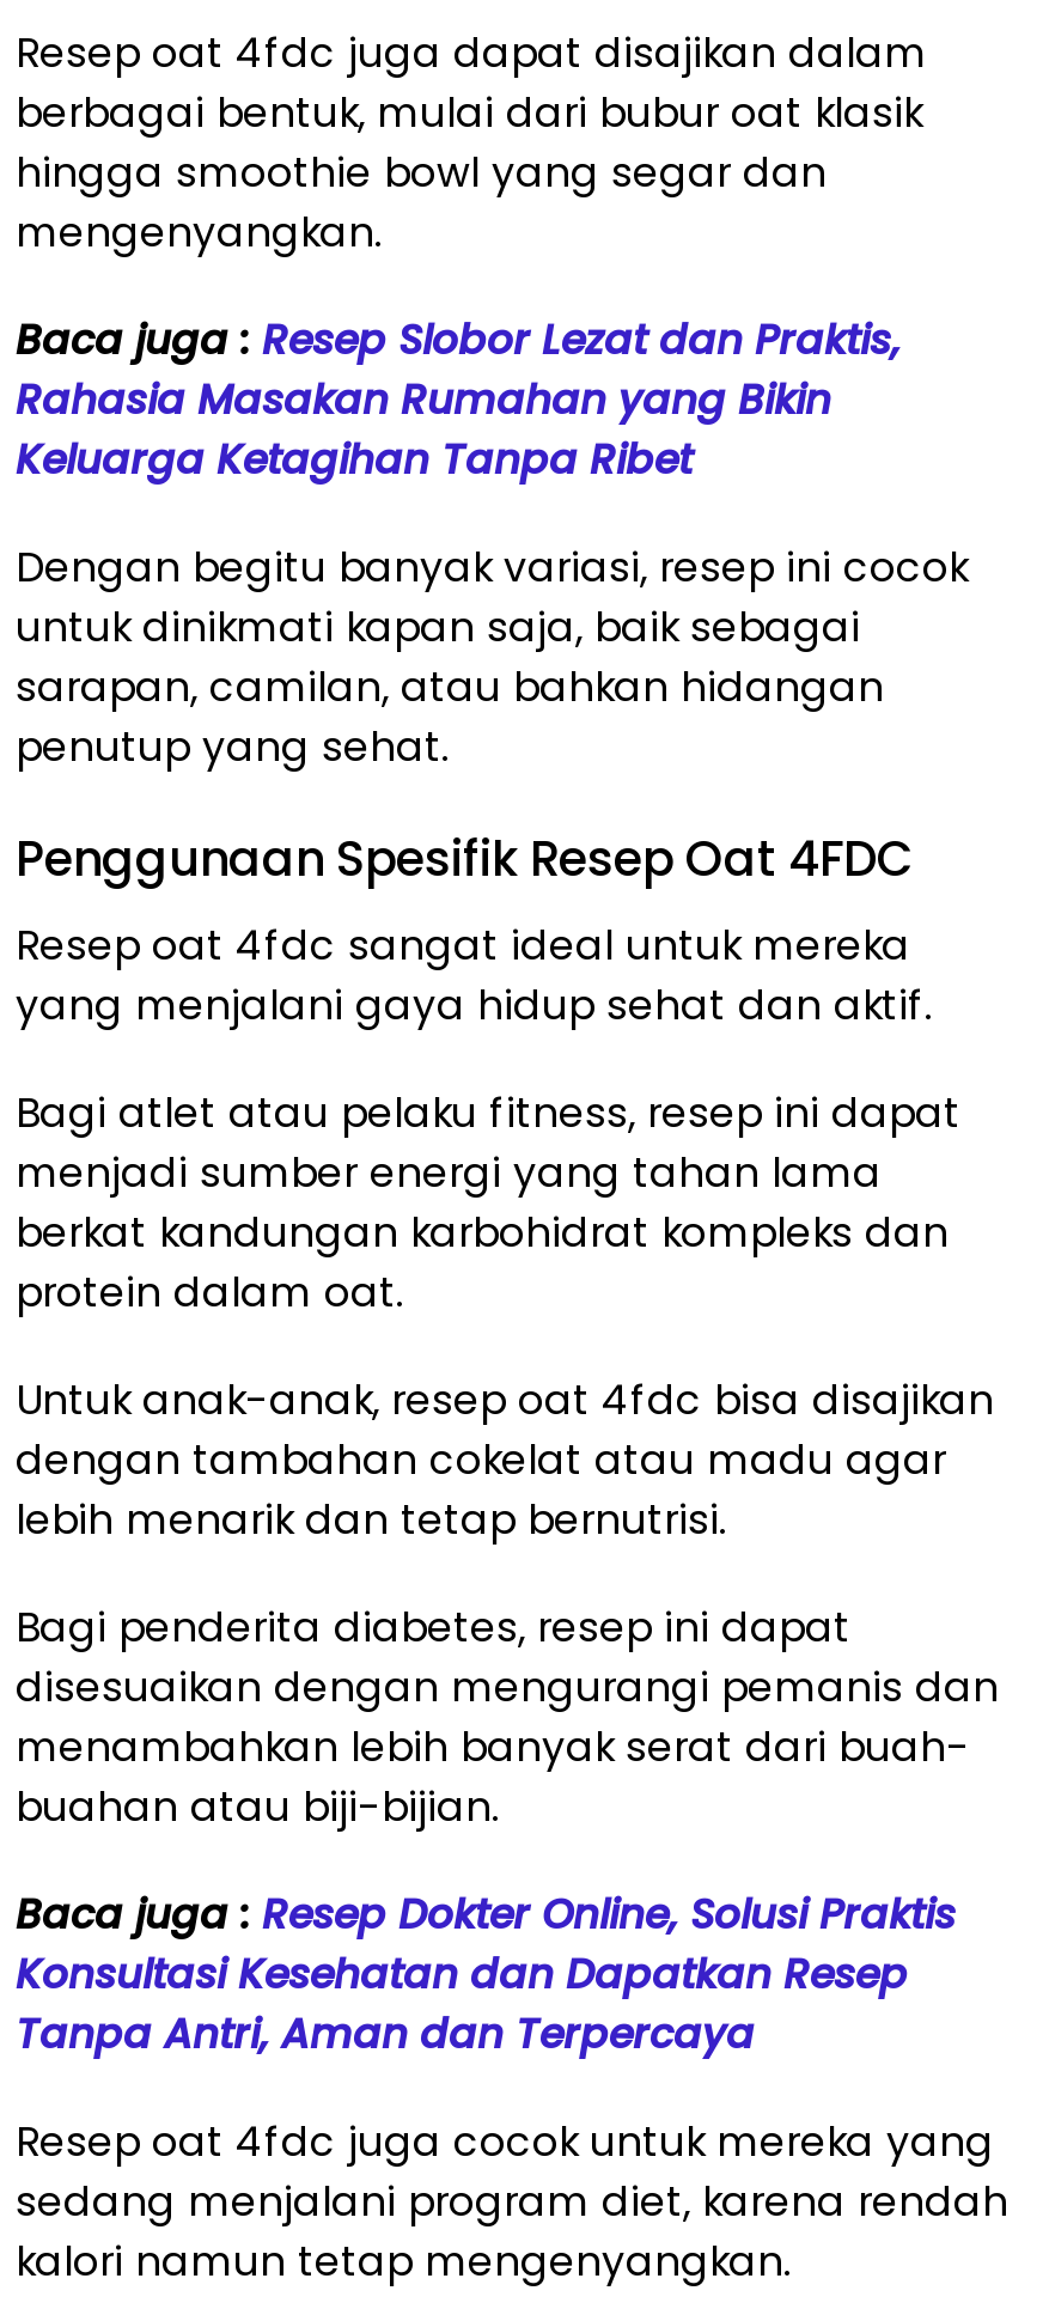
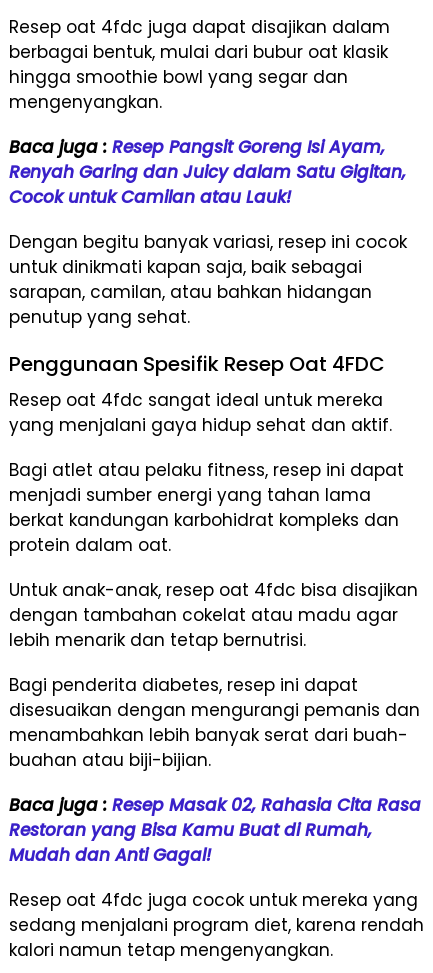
[16,311,901,488] Baca juga : Resep Slobor Lezat dan Praktis, | Rahasia Masakan Rumahan yang Bikin | Keluarga Ketagihan Tanpa Ribet -> [9,135,406,209] Baca juga : Resep Pangsit Goreng Isi Ayam, | Renyah Garing dan Juicy dalam Satu Gigitan, | Cocok untuk Camilan atau Lauk!
[16,1885,956,2063] Baca juga : Resep Dokter Online, Solusi Praktis | Konsultasi Kesehatan dan Dapatkan Resep | Tanpa Antri, Aman dan Terpercaya -> [9,793,421,867] Baca juga : Resep Masak 02, Rahasia Cita Rasa | Restoran yang Bisa Kamu Buat di Rumah, | Mudah dan Anti Gagal!

